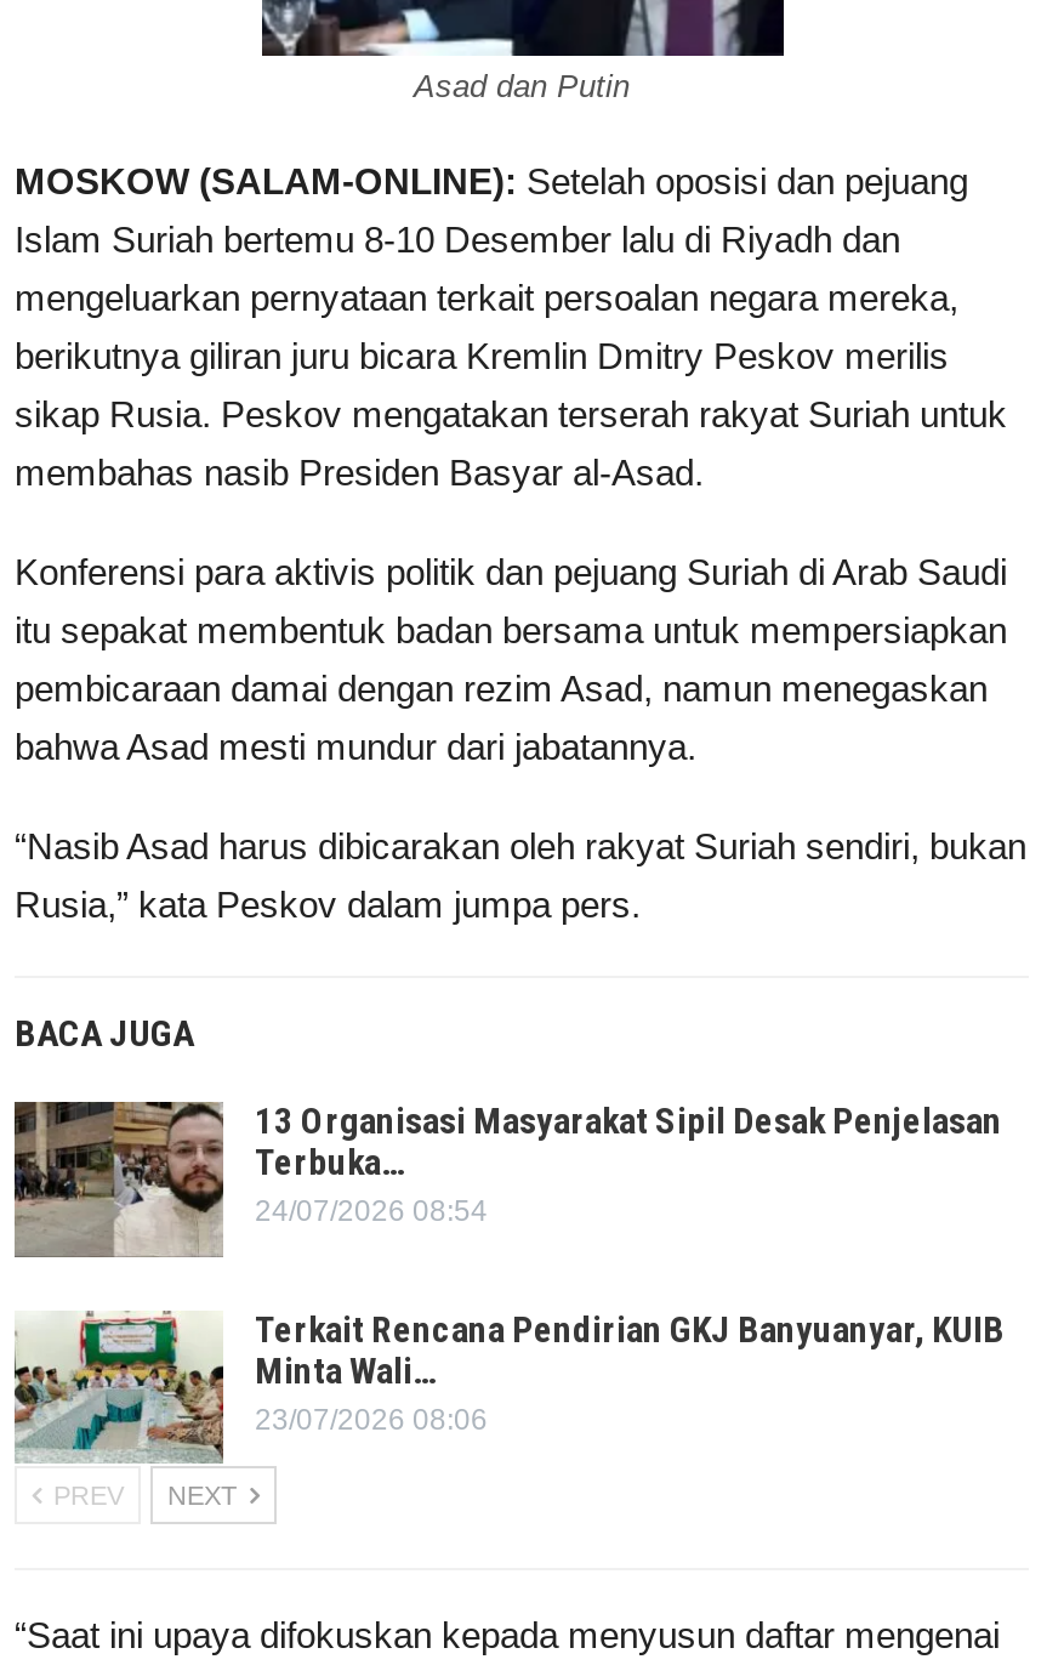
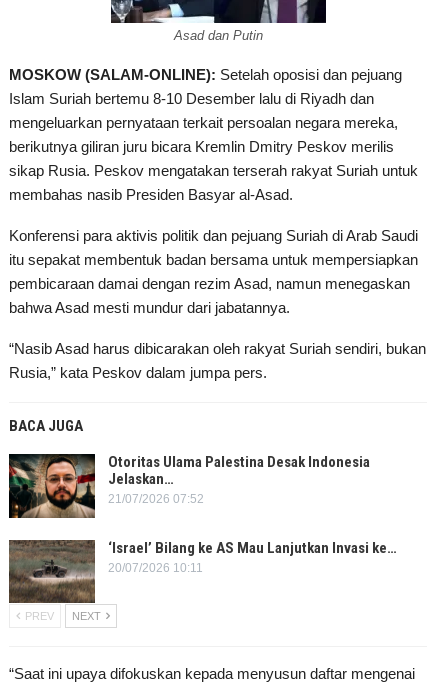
[12,1099,1002,1257] [image] | 13 Organisasi Masyarakat Sipil Desak Penjelasan | Terbuka… | 24/07/2026 08:54 -> [9,453,370,519] [image] | Otoritas Ulama Palestina Desak Indonesia | Jelaskan… | 21/07/2026 07:52
[15,1307,1005,1464] [image] | Terkait Rencana Pendirian GKJ Banyuanyar, KUIB | Minta Wali… | 23/07/2026 08:06 -> [8,539,397,604] [image] | ‘Israel’ Bilang ke AS Mau Lanjutkan Invasi ke… | 20/07/2026 10:11

